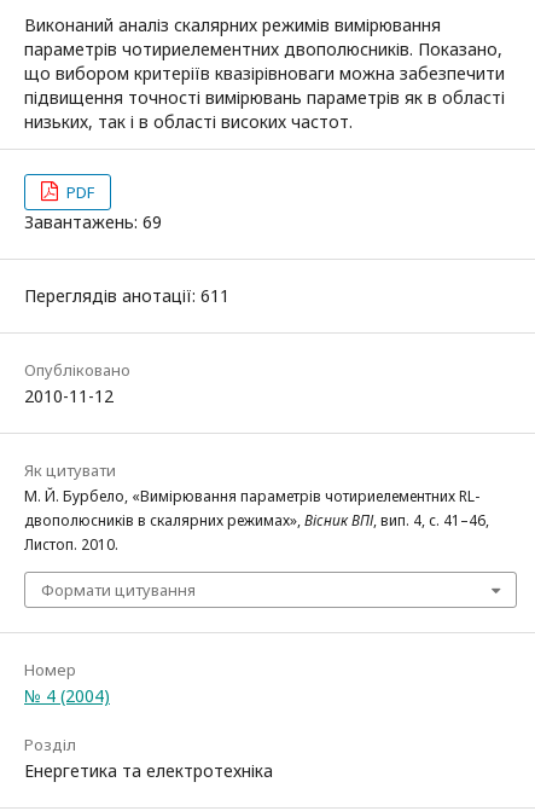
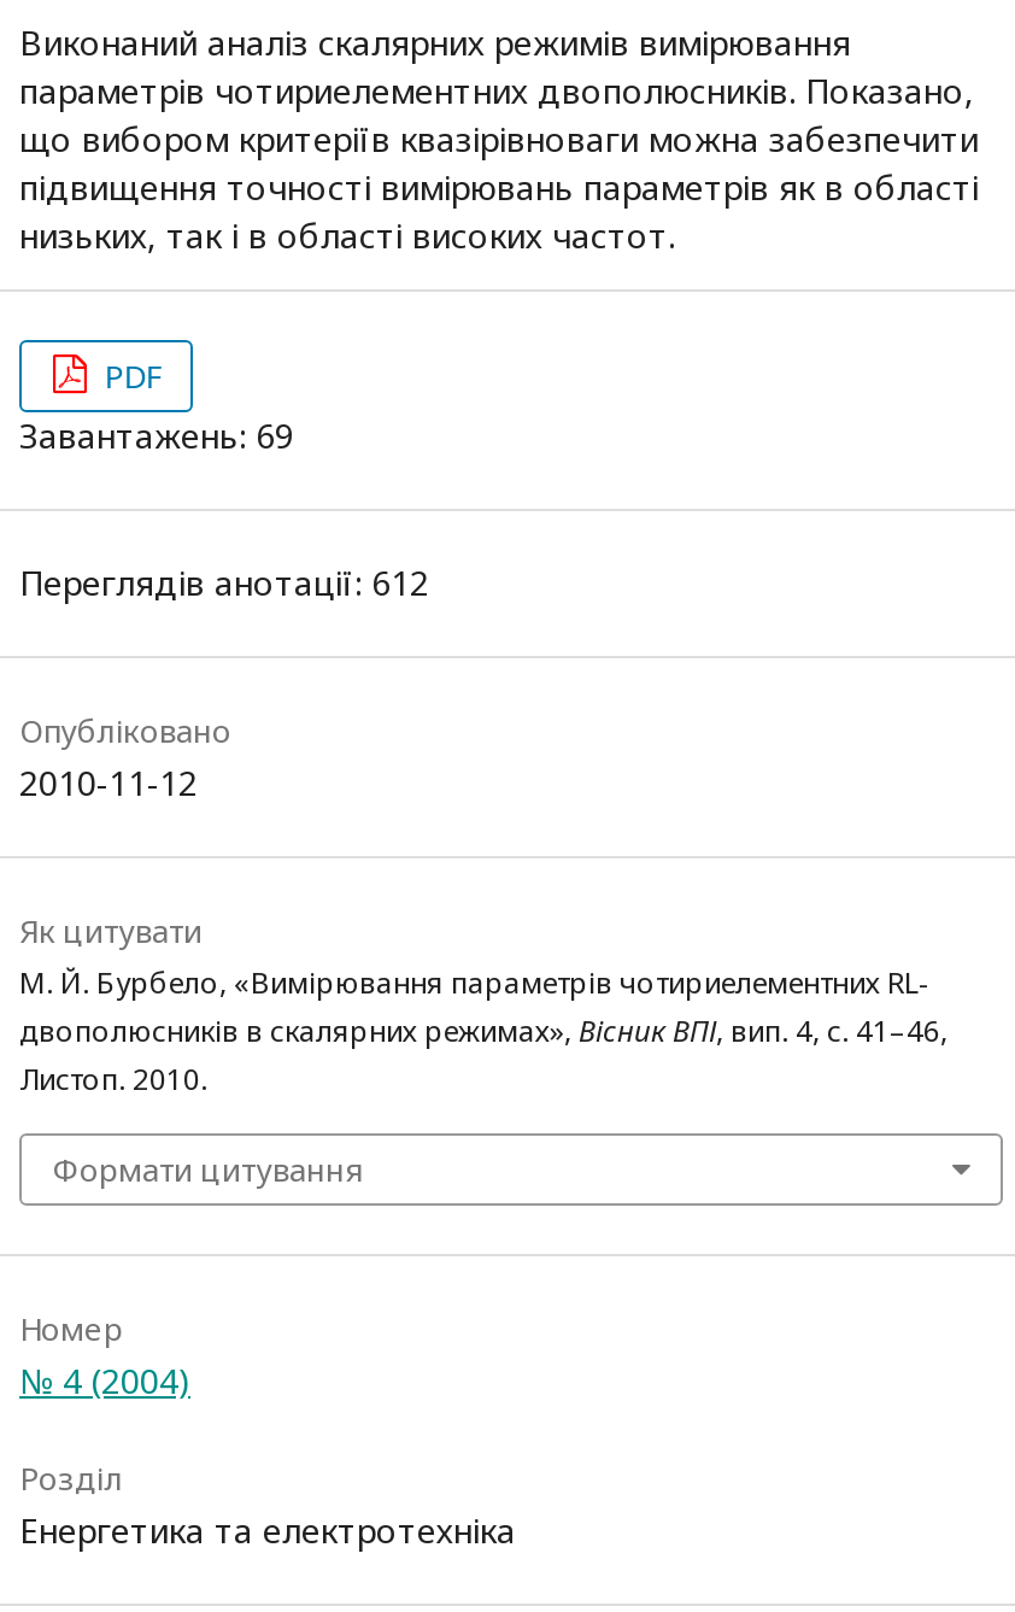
[24,284,229,307] Переглядів анотації: 611 -> [19,559,429,605] Переглядів анотації: 612

